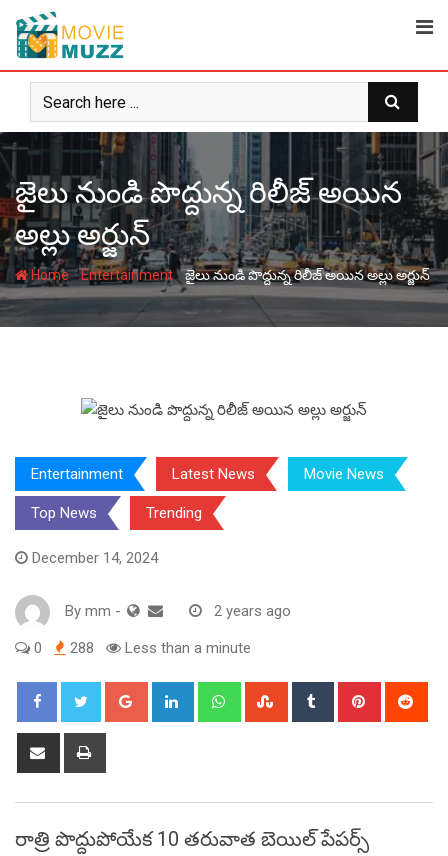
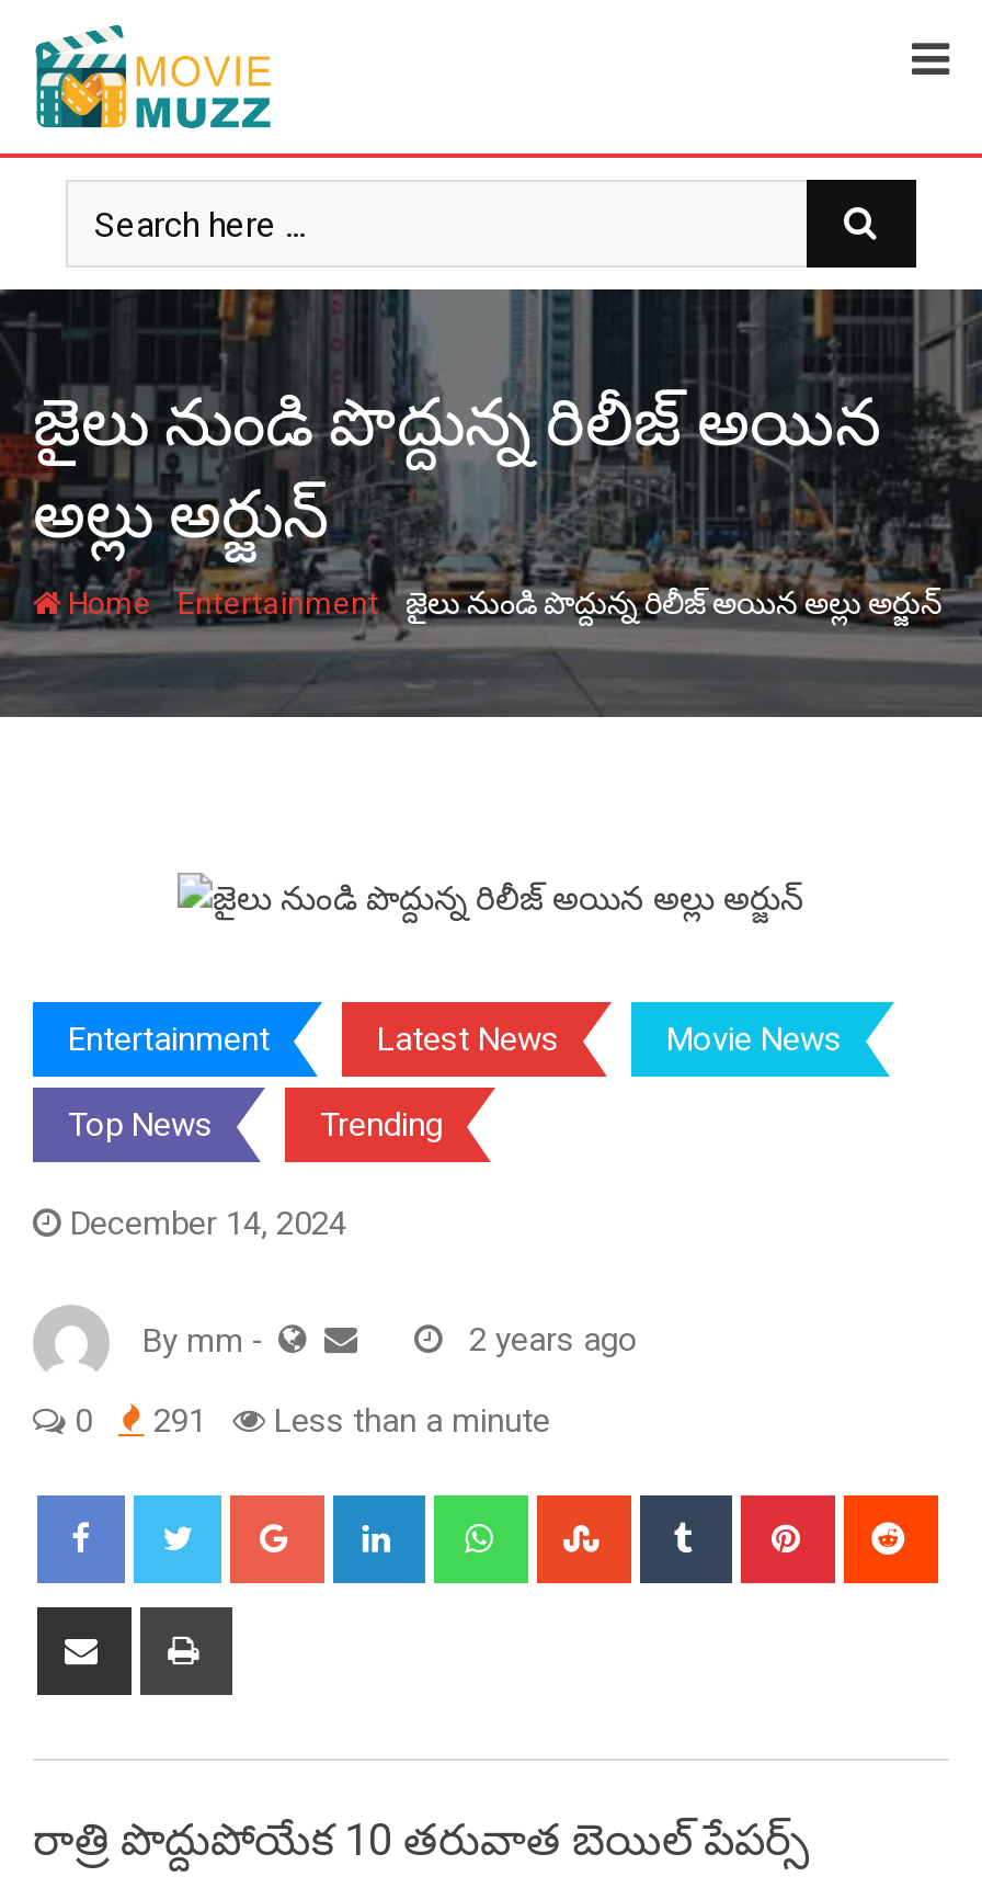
[30,639,251,657] 0 288 Less than a minute -> [66,1401,550,1440] 0 291 Less than a minute

